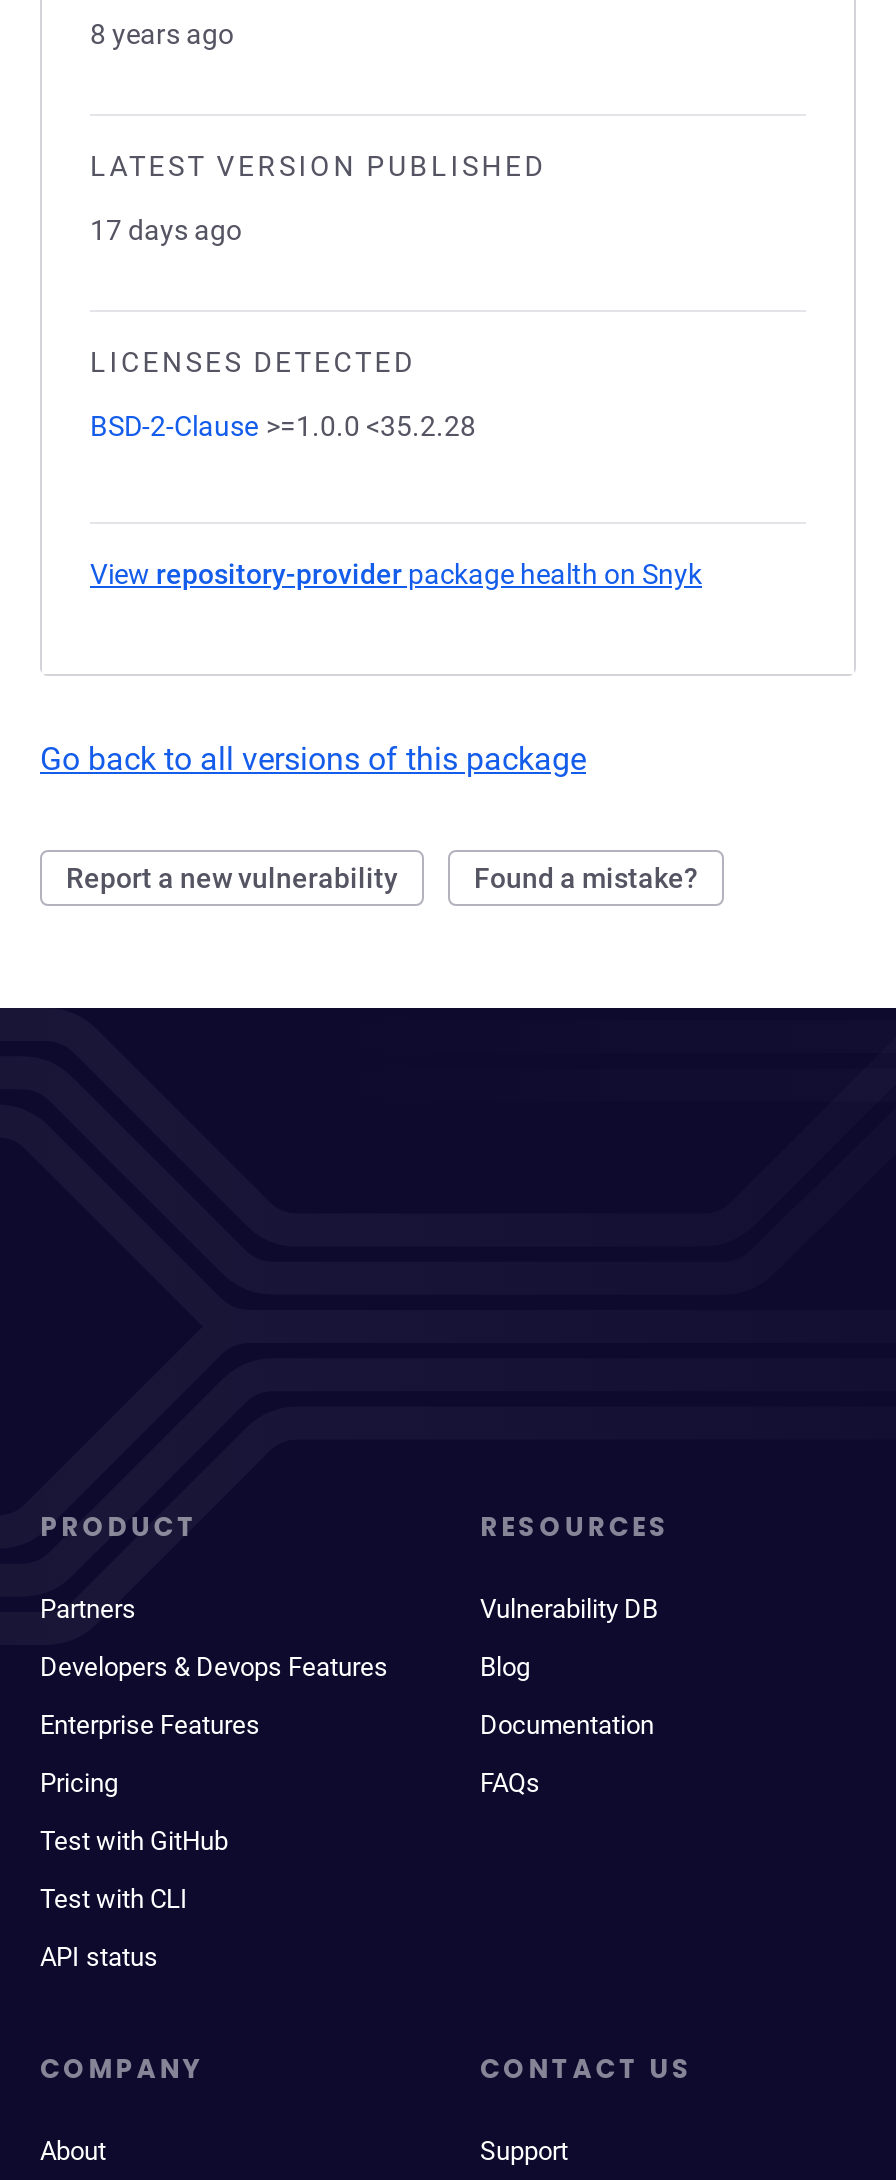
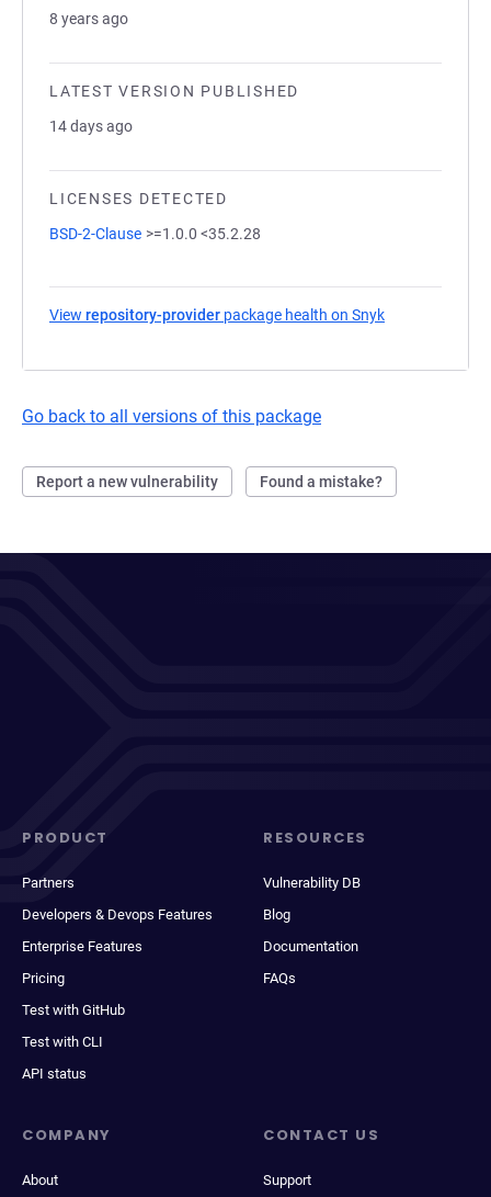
[90,214,242,246] 17 days ago -> [49,117,133,135] 14 days ago

